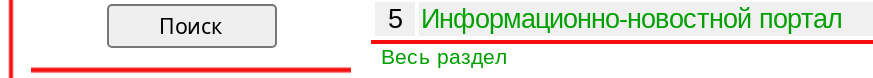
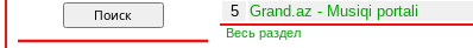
[421,4,843,34] Информационно-новостной портал -> [250,2,418,20] Grand.az - Musiqi portali

